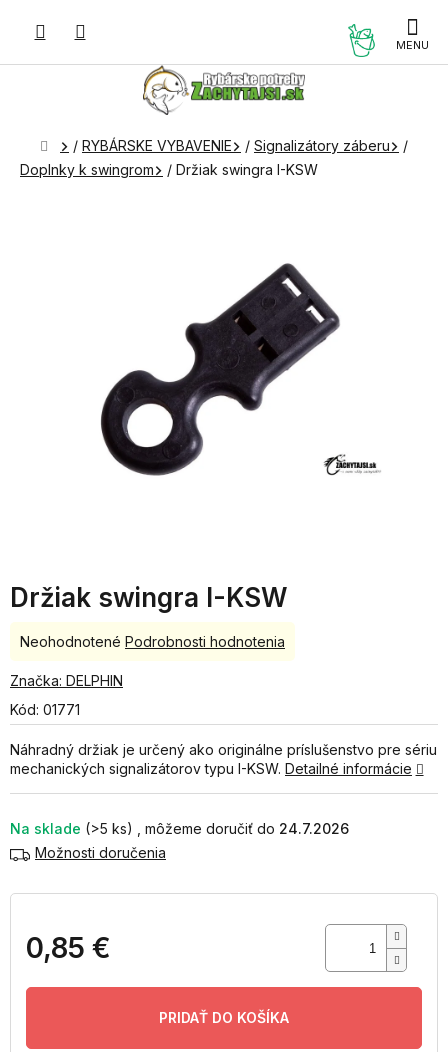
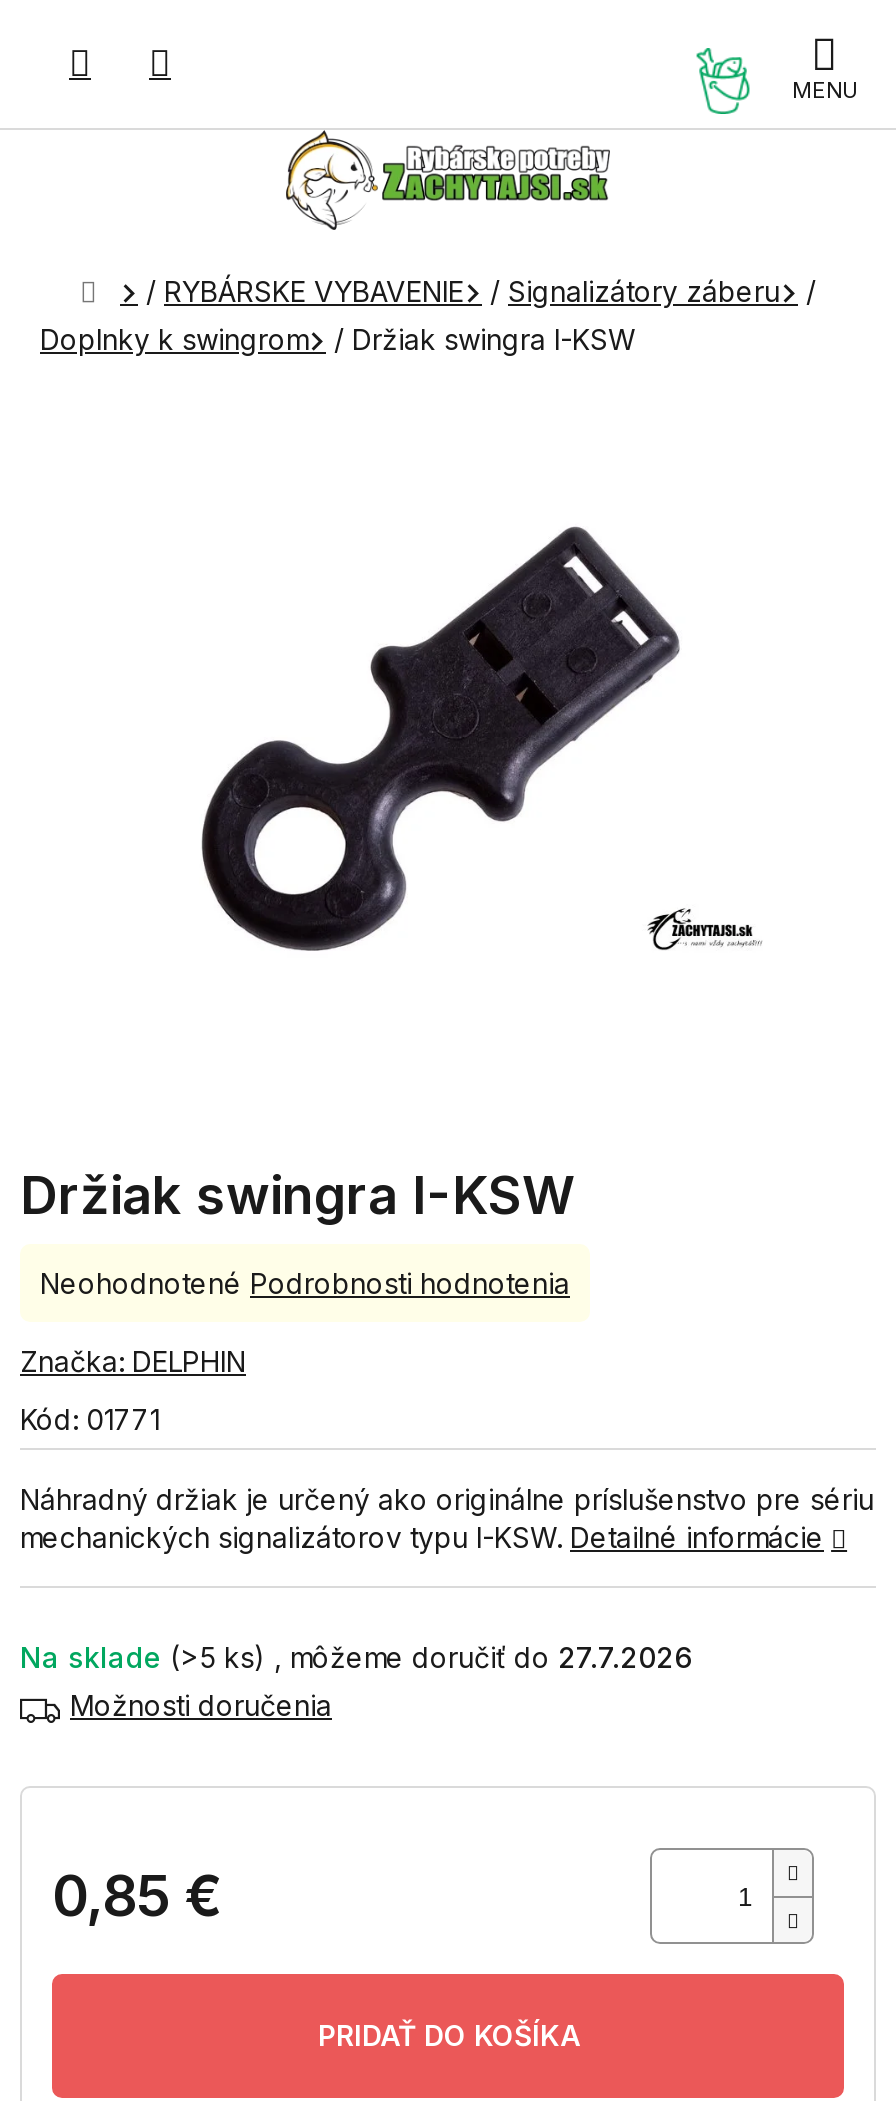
[279,820,349,837] 24.7.2026 -> [558,1641,692,1675] 27.7.2026

